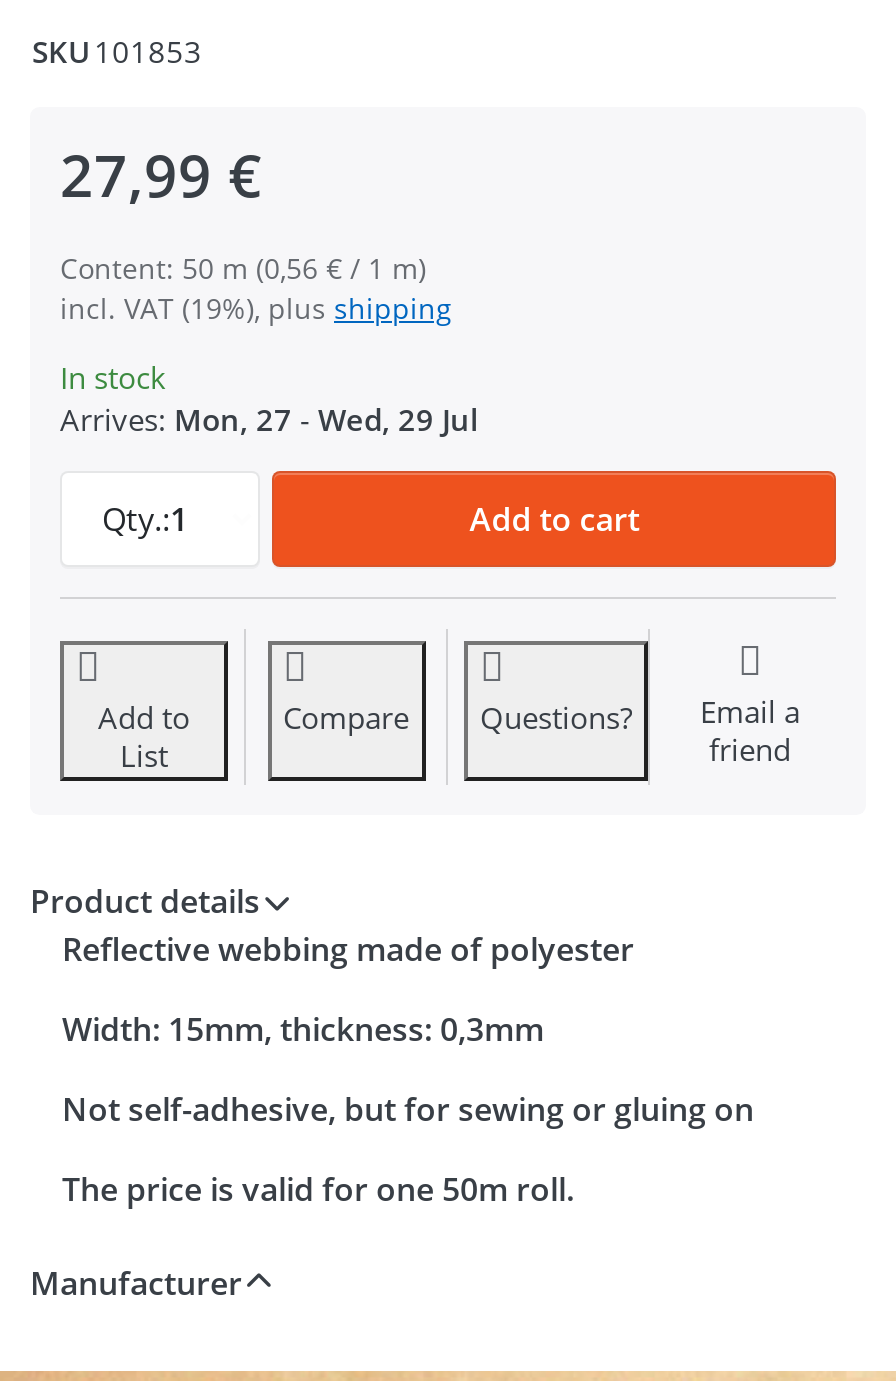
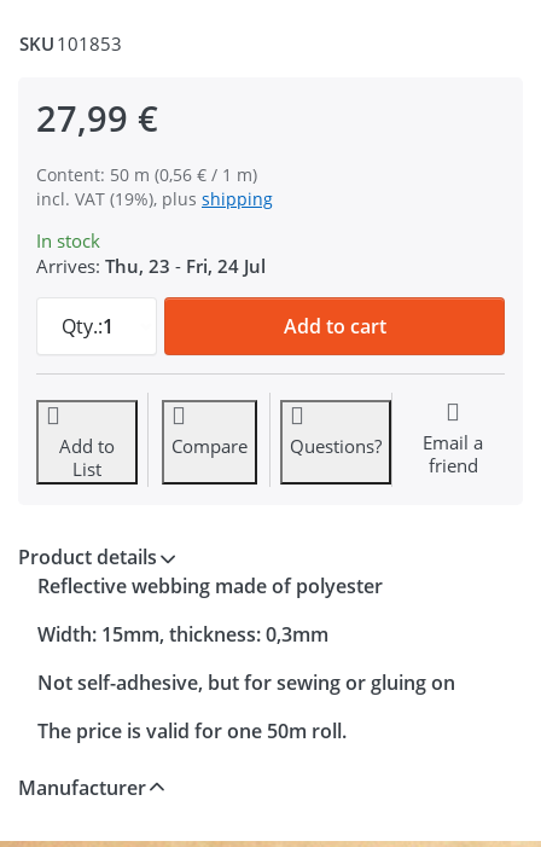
[60,399,478,439] Arrives: Mon, 27 - Wed, 29 Jul -> [36,254,266,278] Arrives: Thu, 23 - Fri, 24 Jul

